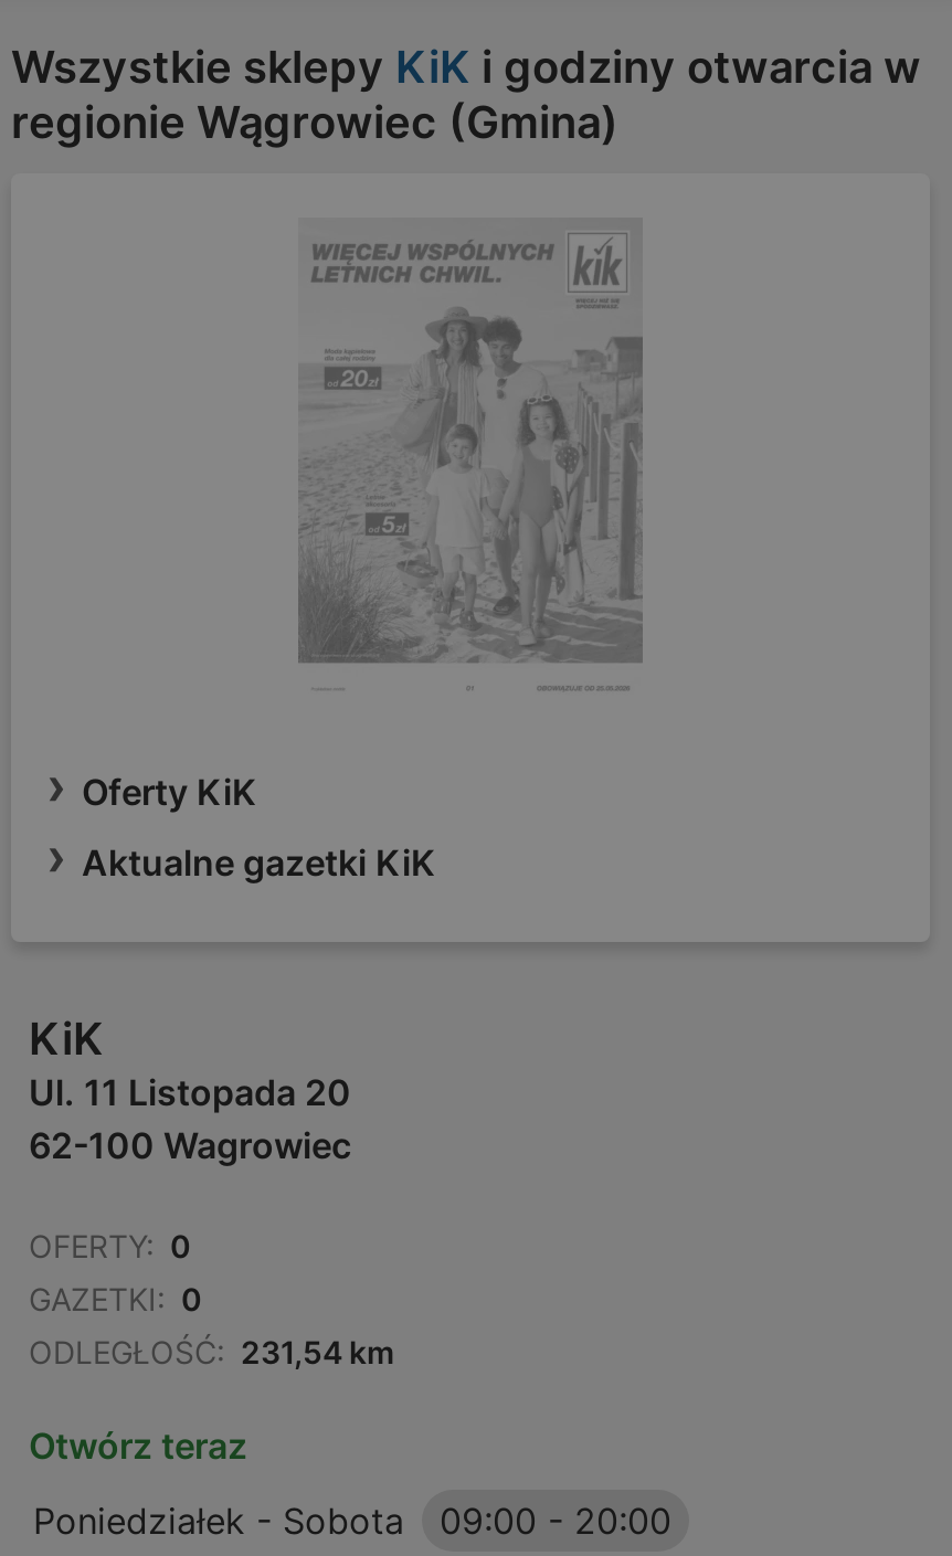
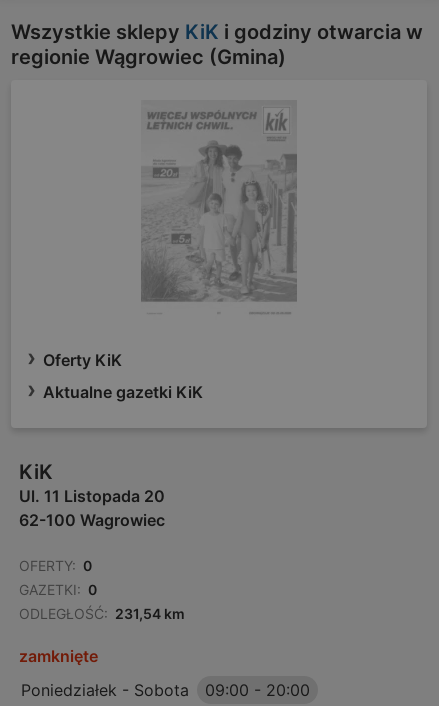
[29,1424,247,1468] Otwórz teraz -> [19,646,98,666] zamknięte

